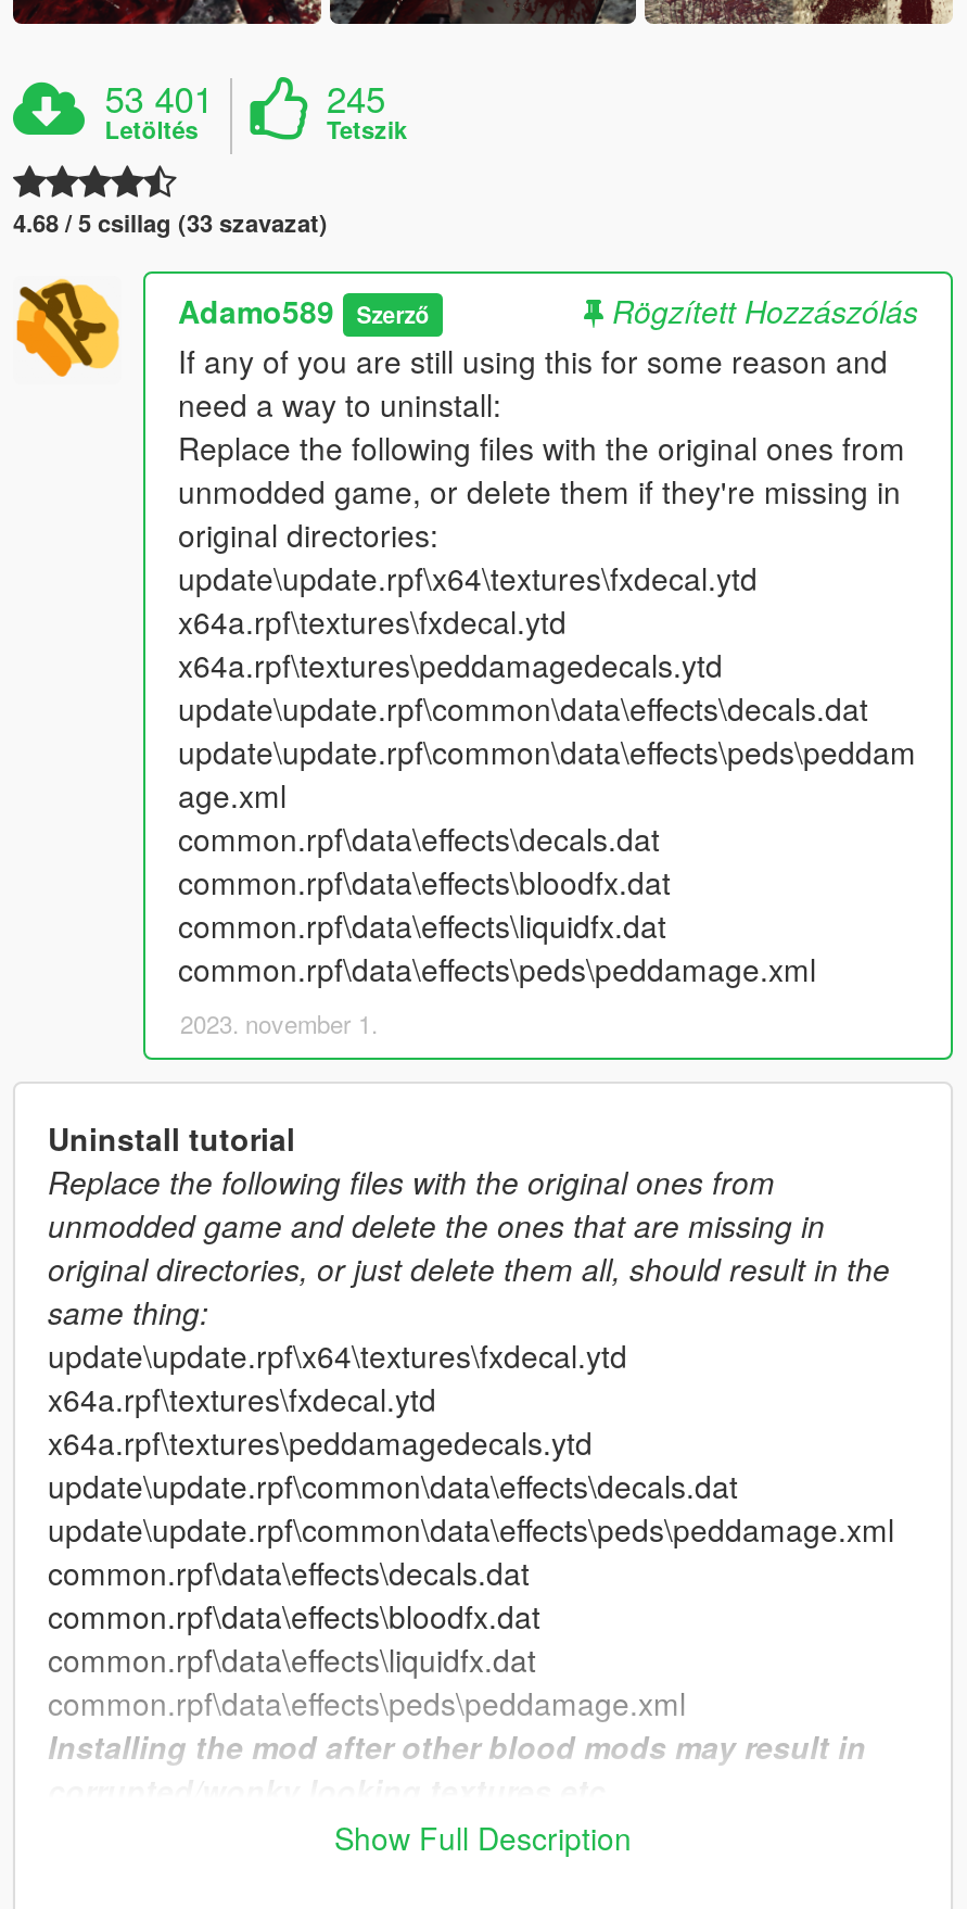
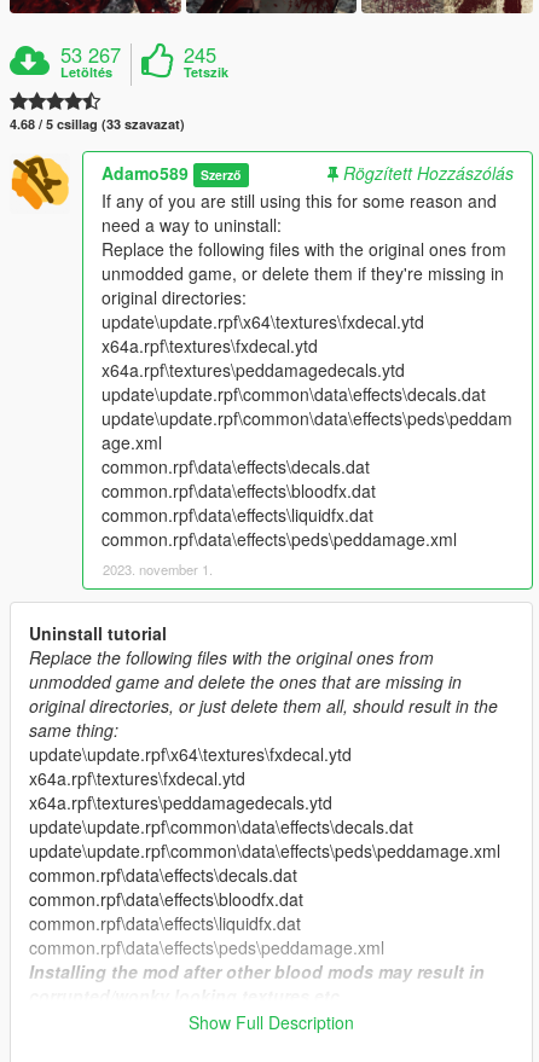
[105,71,213,123] 53 401 -> [61,40,121,69] 53 267

